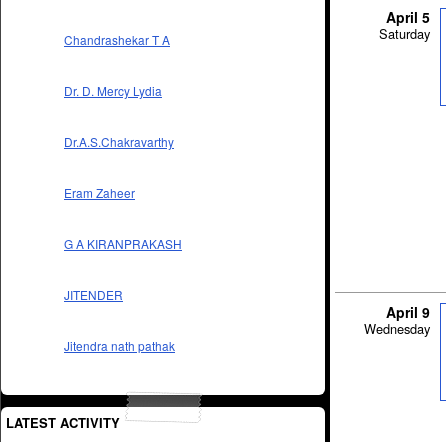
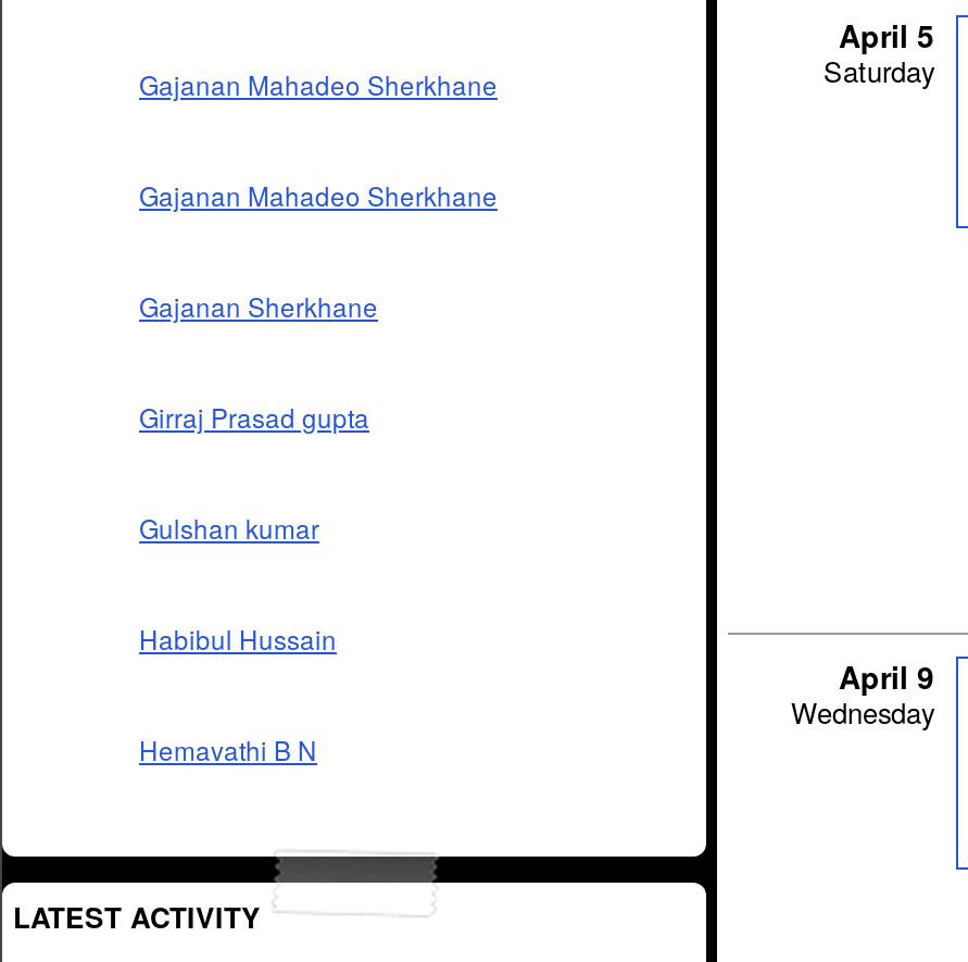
[64,31,170,48] Chandrashekar T A -> [139,65,498,102] Gajanan Mahadeo Sherkhane
[64,82,162,99] Dr. D. Mercy Lydia -> [139,176,498,213] Gajanan Mahadeo Sherkhane
[64,133,174,150] Dr.A.S.Chakravarthy -> [139,287,378,324] Gajanan Sherkhane
[64,184,135,201] Eram Zaheer -> [139,398,369,435] Girraj Prasad gupta
[64,235,182,252] G A KIRANPRAKASH -> [139,509,319,546] Gulshan kumar
[64,286,123,303] JITENDER -> [139,620,337,657] Habibul Hussain
[64,337,175,354] Jitendra nath pathak -> [139,731,317,768] Hemavathi B N

